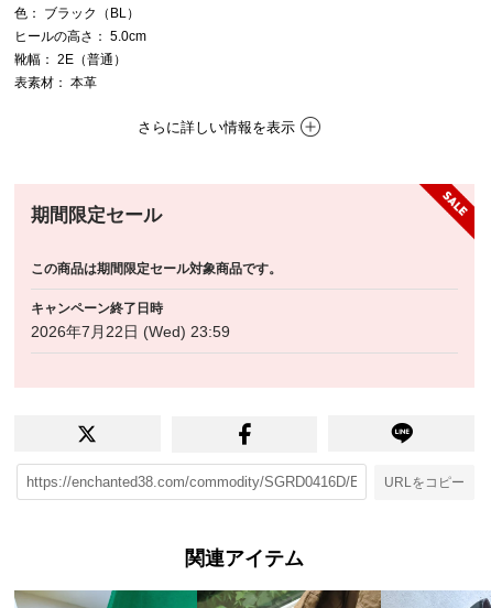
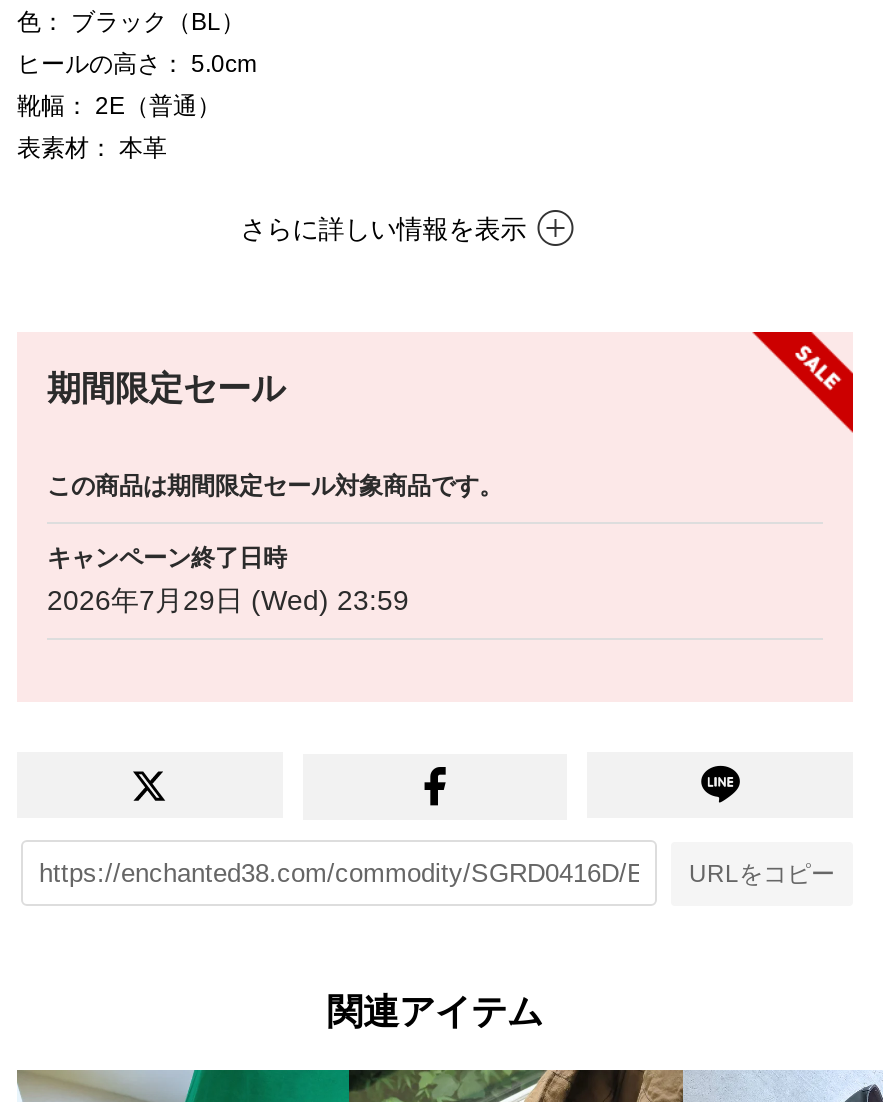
[31,323,230,341] 2026年7月22日 (Wed) 23:59 -> [47,585,409,617] 2026年7月29日 (Wed) 23:59

